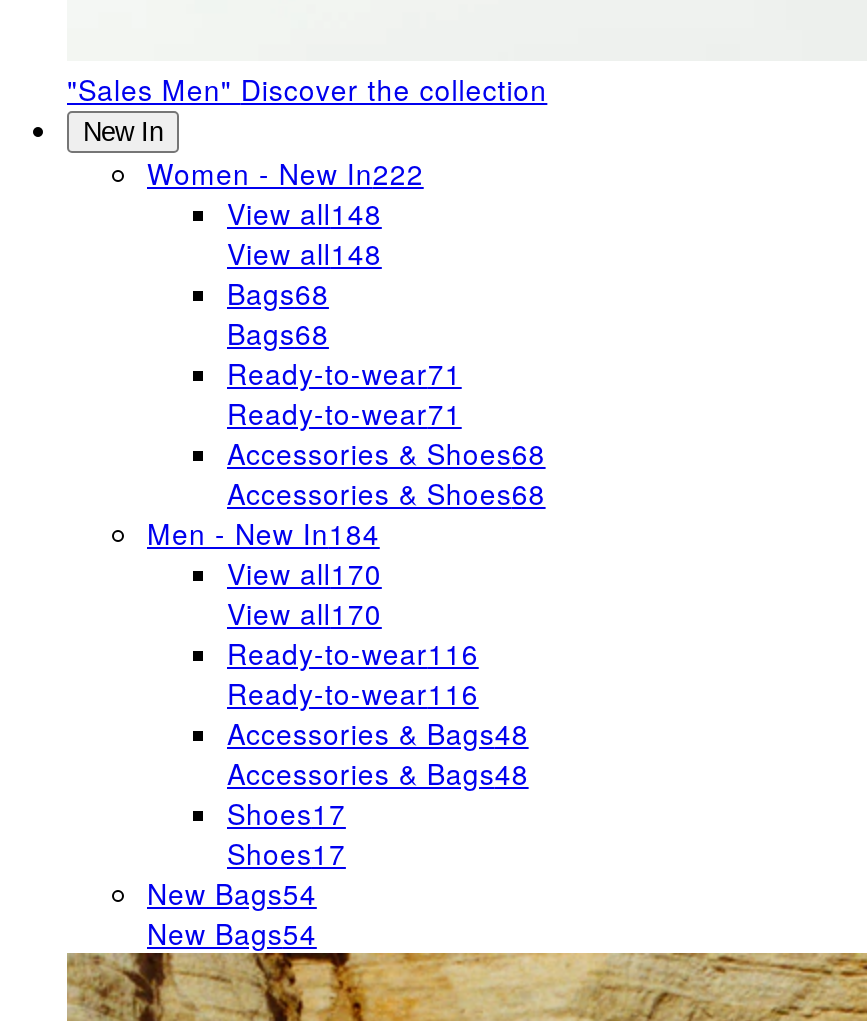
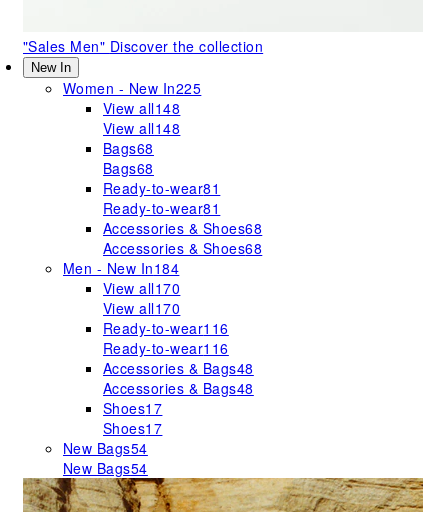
[147,153,424,193] Women - New In222 -> [63,78,201,98] Women - New In225
[227,353,462,393] Ready-to-wear71 -> [103,178,220,198] Ready-to-wear81
[227,393,462,433] Ready-to-wear71 -> [103,198,220,218] Ready-to-wear81

